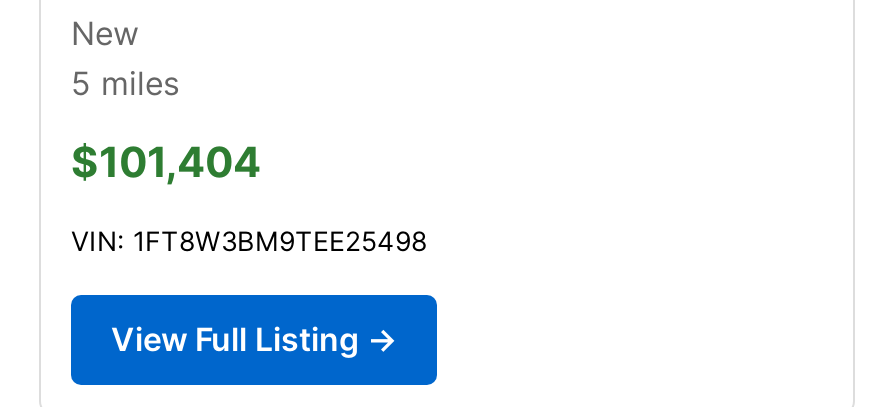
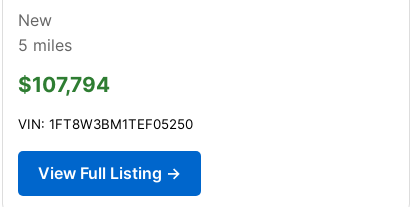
[71,137,261,187] $101,404 -> [18,72,110,97] $107,794
[71,225,427,257] VIN: 1FT8W3BM9TEE25498 -> [18,116,193,132] VIN: 1FT8W3BM1TEF05250

